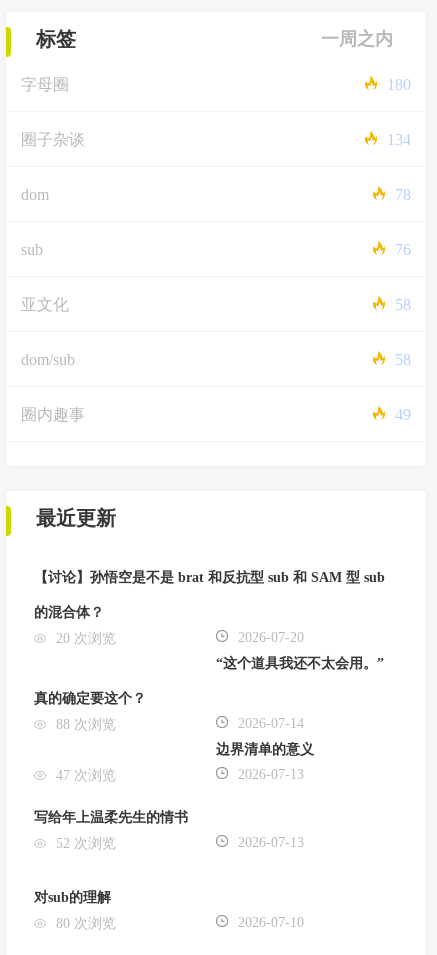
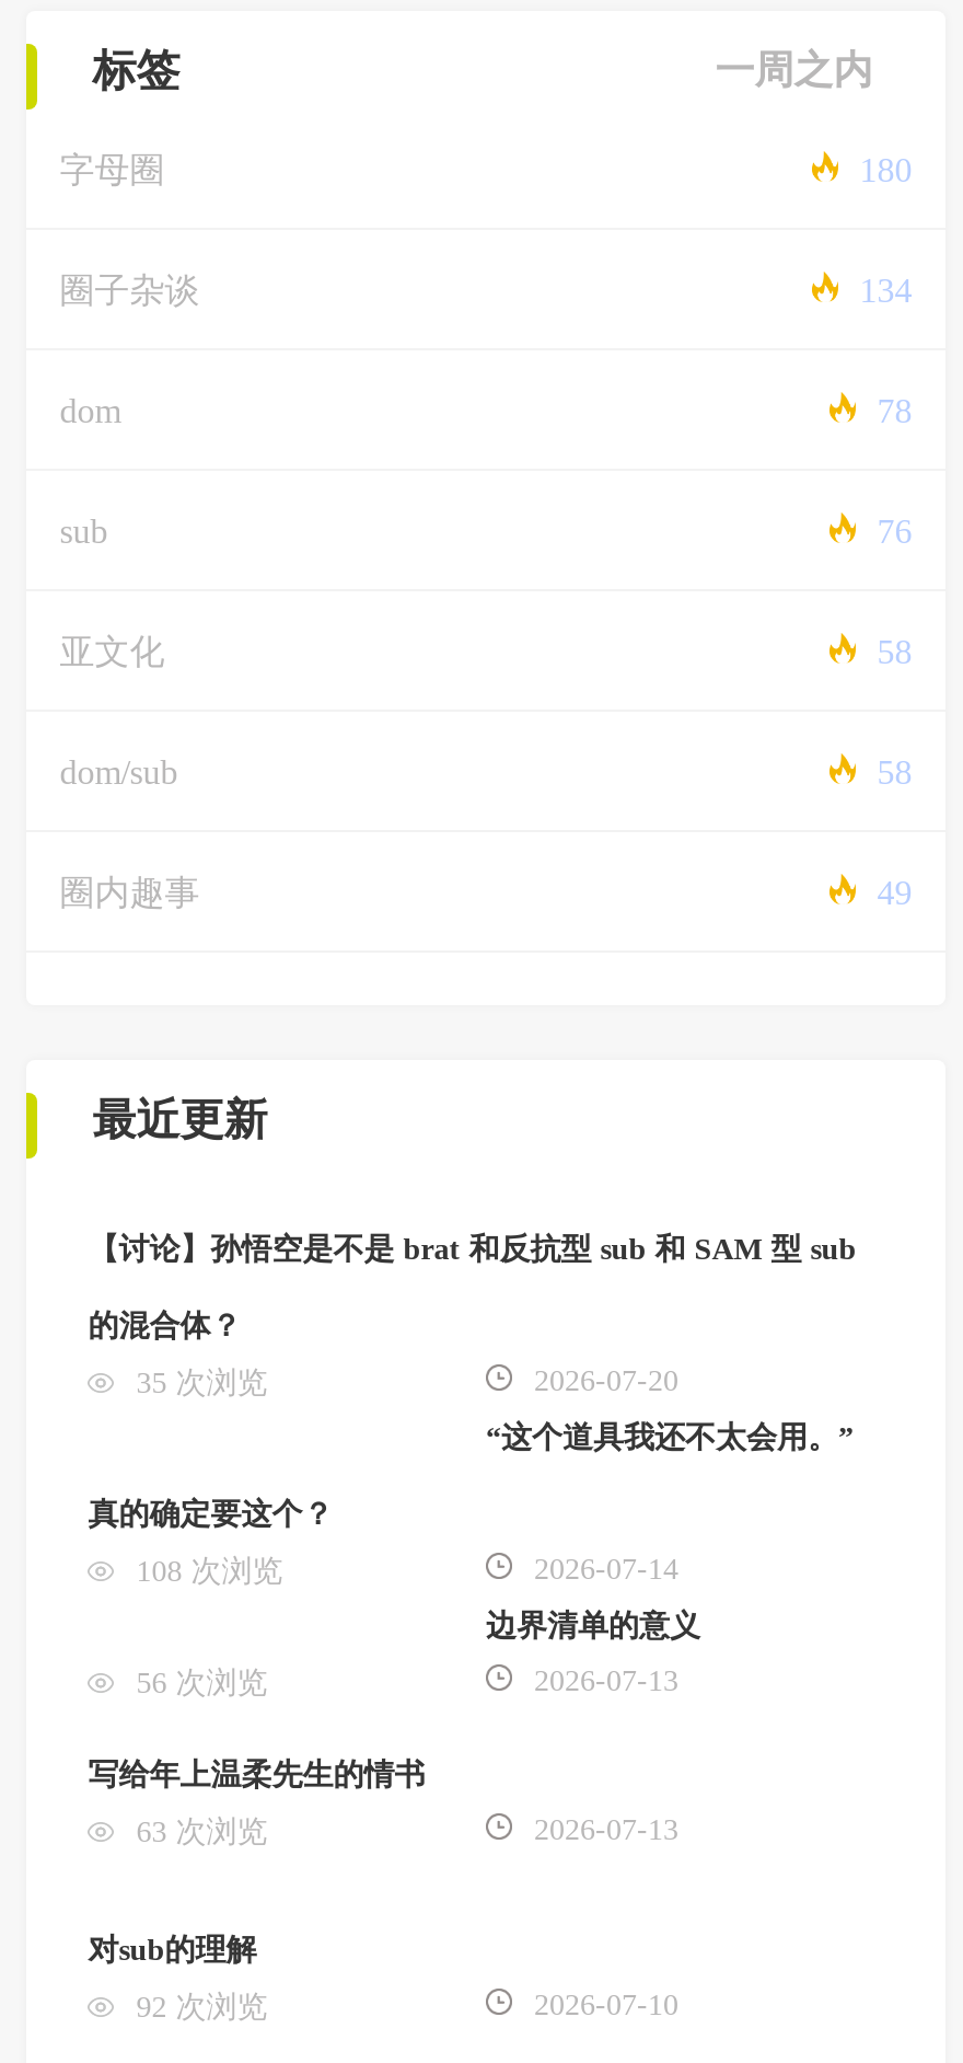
[56,631,116,646] 20 次浏览 -> [136,1367,268,1400] 35 次浏览
[56,717,116,732] 88 次浏览 -> [136,1556,283,1588] 108 次浏览
[56,768,116,783] 47 次浏览 -> [136,1667,268,1700] 56 次浏览
[56,836,116,851] 52 次浏览 -> [136,1816,268,1849] 63 次浏览
[56,916,116,931] 80 次浏览 -> [136,1991,268,2024] 92 次浏览

